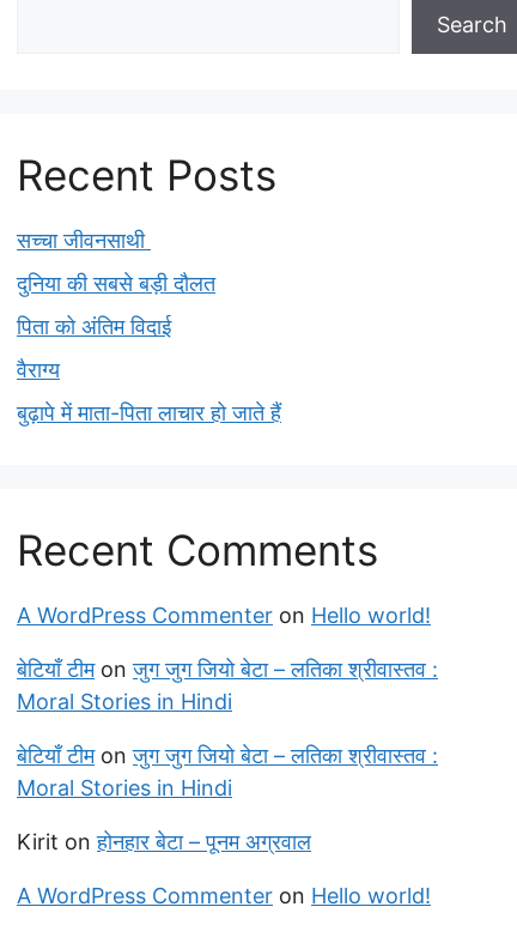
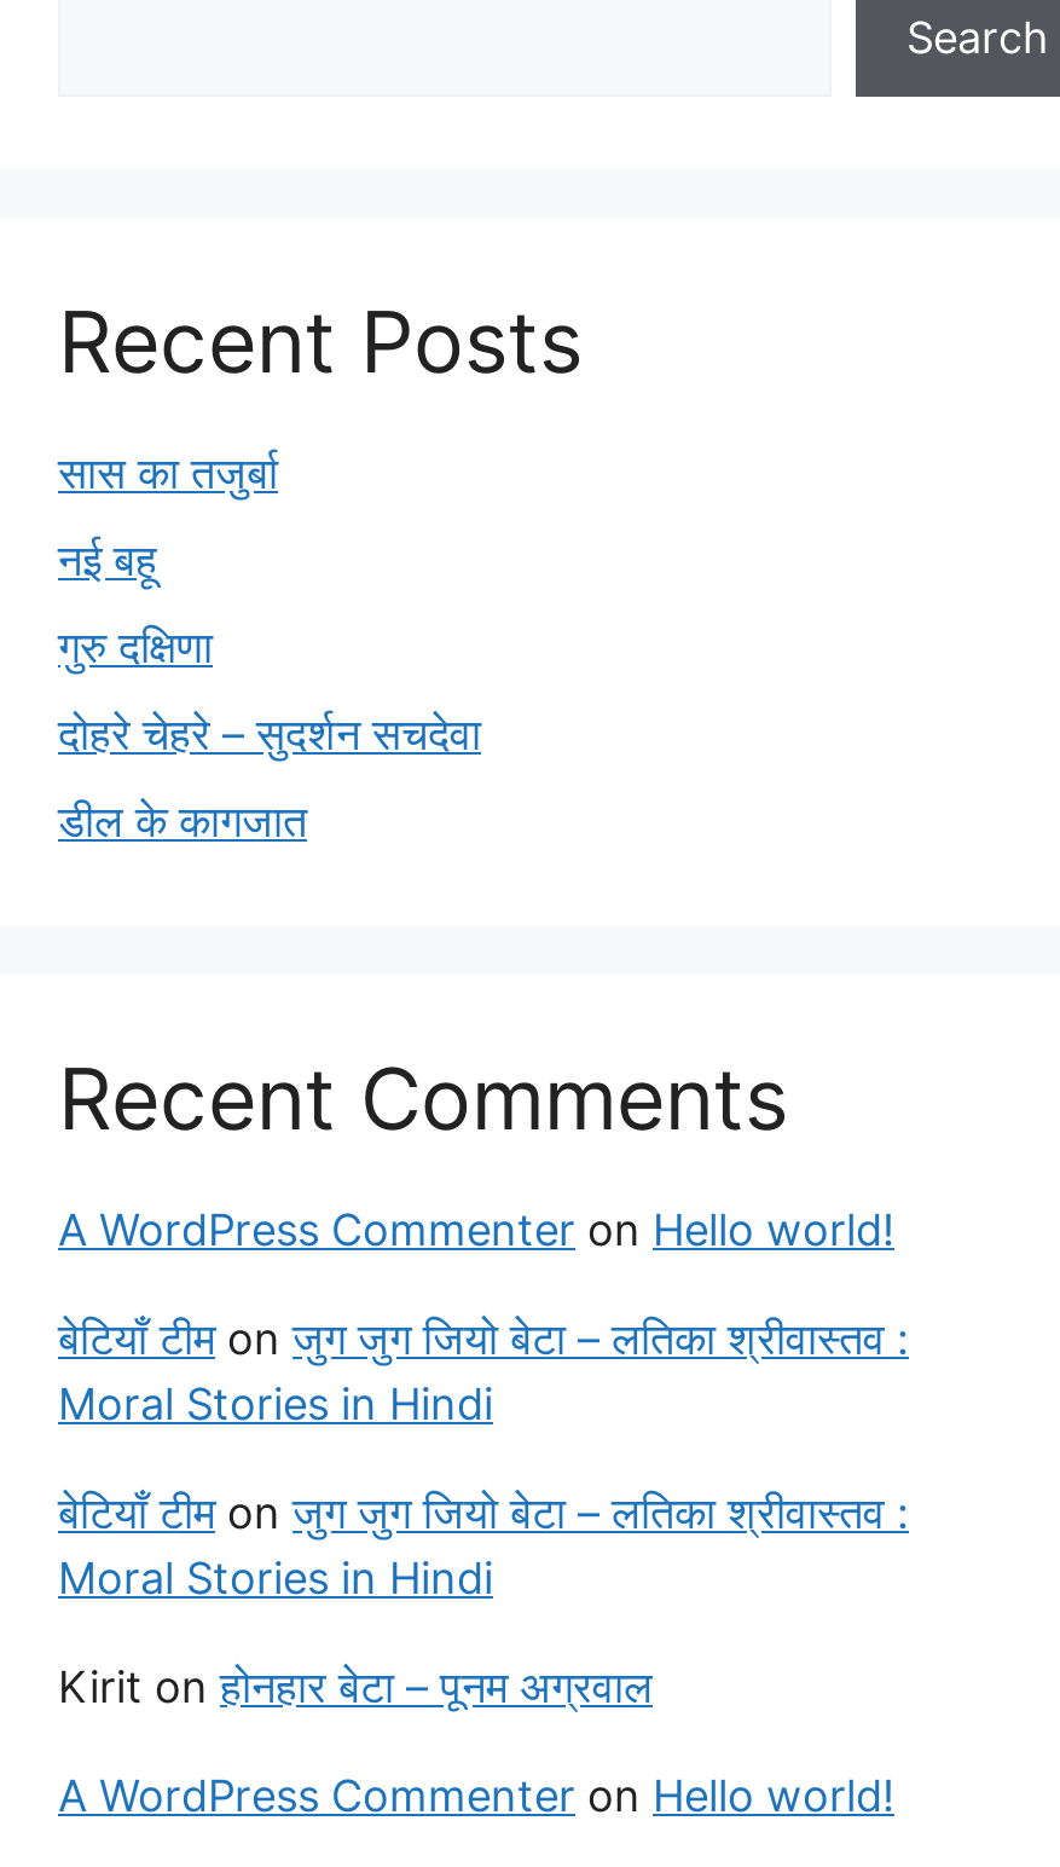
[17,228,151,253] सच्चा जीवनसाथी -> [58,447,278,498] सास का तजुर्बा
[17,271,215,296] दुनिया की सबसे बड़ी दौलत -> [58,534,157,585] नई बहू
[17,314,171,339] पिता को अंतिम विदाई -> [58,622,213,672] गुरु दक्षिणा
[17,357,60,382] वैराग्य -> [58,709,481,759] दोहरे चेहरे – सुदर्शन सचदेवा
[17,400,281,425] बुढ़ापे में माता-पिता लाचार हो जाते हैं -> [58,796,307,846] डील के कागजात

